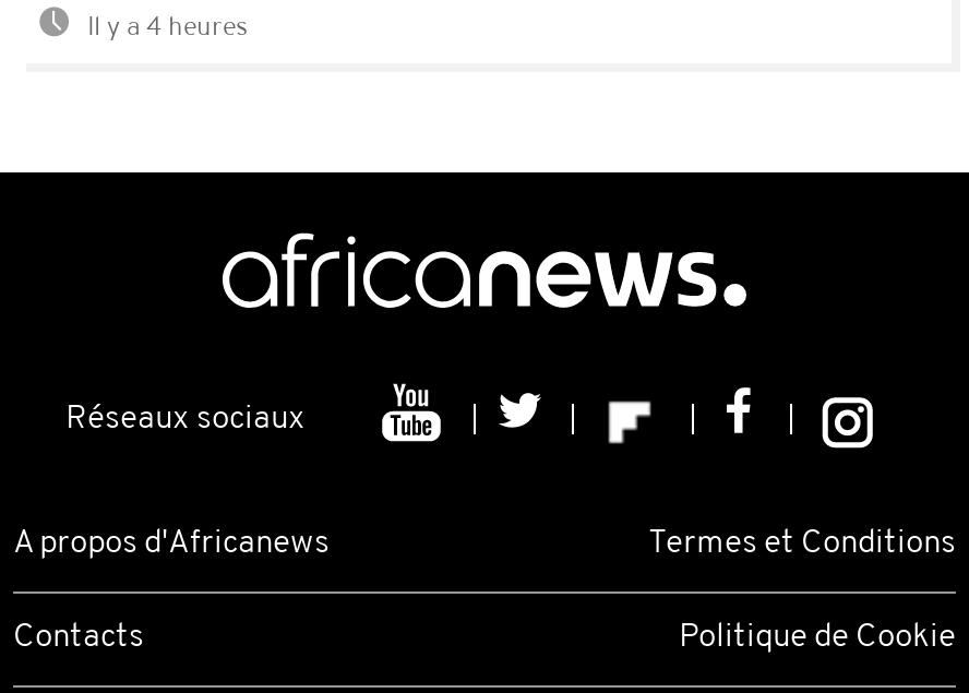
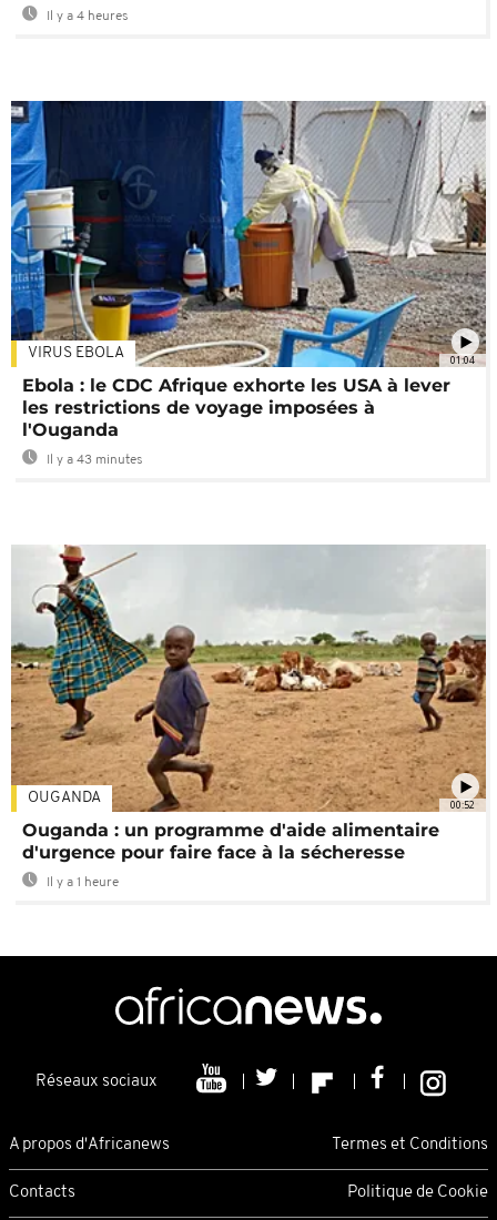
none -> [10,100,487,467] [image] | 01:04 | VIRUS EBOLA | Ebola : le CDC Afrique exhorte les USA à lever | les restrictions de voyage imposées à | l'Ouganda | Il y a 43 minutes
none -> [10,543,487,890] [image] | 00:52 | OUGANDA | Ouganda : un programme d'aide alimentaire | d'urgence pour faire face à la sécheresse | Il y a 1 heure

